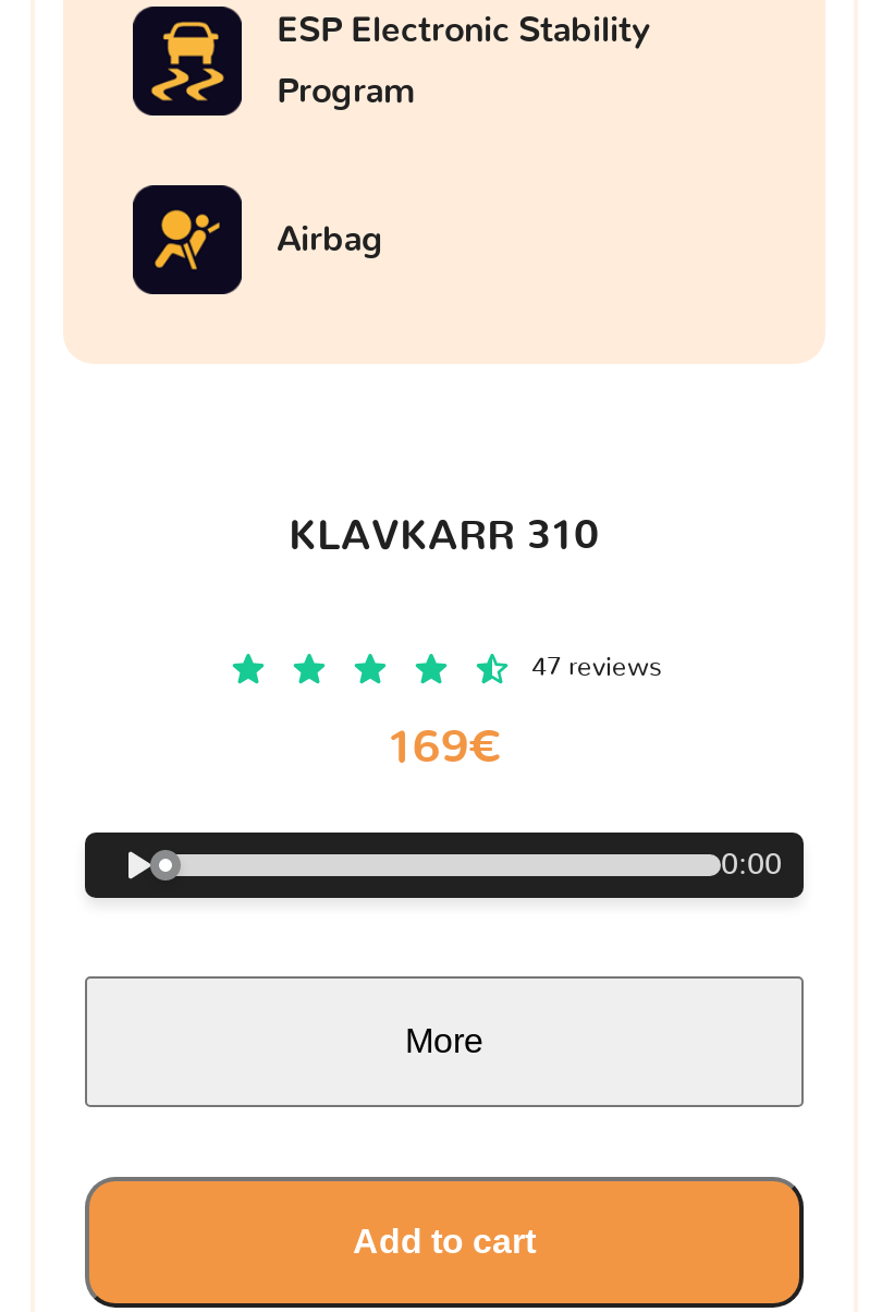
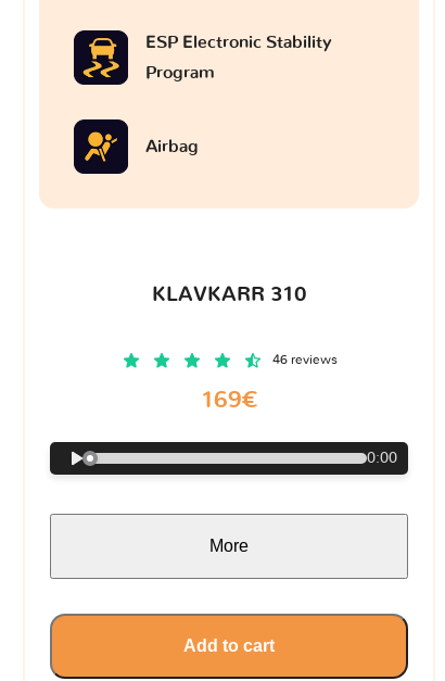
[531,654,662,680] 47 reviews -> [272,353,338,366] 46 reviews

